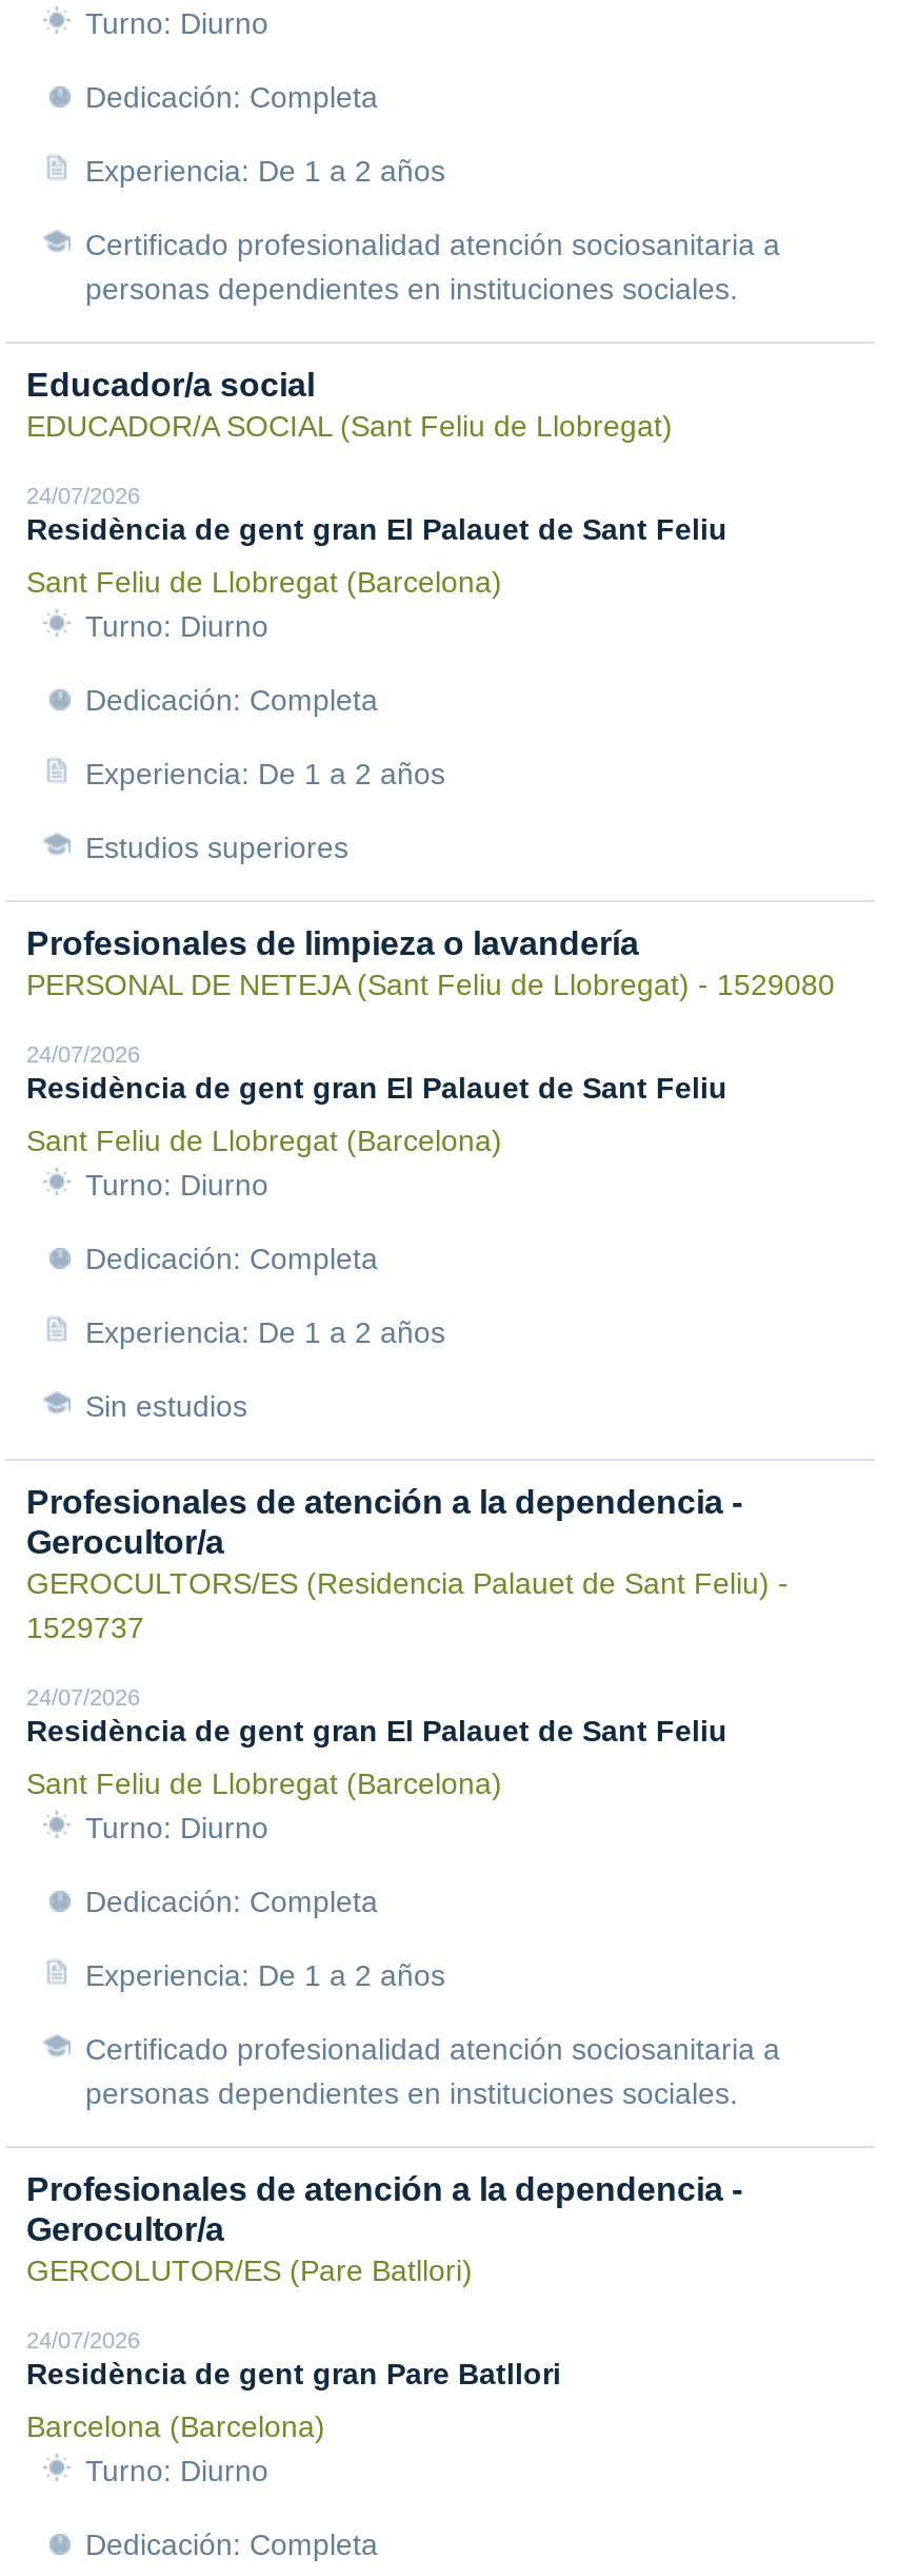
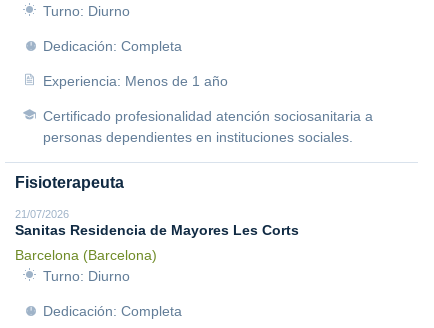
[85,154,445,188] Experiencia: De 1 a 2 años -> [43,73,228,89] Experiencia: Menos de 1 año
[26,367,835,2390] Educador/a social | EDUCADOR/A SOCIAL (Sant Feliu de Llobregat) | 24/07/2026 | Residència de gent gran El Palauet de Sant Feliu | Sant Feliu de Llobregat (Barcelona) | Turno: Diurno | Dedicación: Completa | Experiencia: De 1 a 2 años | Estudios superiores | Profesionales de limpieza o lavandería | PERSONAL DE NETEJA (Sant Feliu de Llobregat) - 1529080 | 24/07/2026 | Residència de gent gran El Palauet de Sant Feliu | Sant Feliu de Llobregat (Barcelona) | Turno: Diurno | Dedicación: Completa | Experiencia: De 1 a 2 años | Sin estudios | Profesionales de atención a la dependencia - | Gerocultor/a | GEROCULTORS/ES (Residencia Palauet de Sant Feliu) - | 1529737 | 24/07/2026 | Residència de gent gran El Palauet de Sant Feliu | Sant Feliu de Llobregat (Barcelona) | Turno: Diurno | Dedicación: Completa | Experiencia: De 1 a 2 años | Certificado profesionalidad atención sociosanitaria a | personas dependientes en instituciones sociales. | Profesionales de atención a la dependencia - | Gerocultor/a | GERCOLUTOR/ES (Pare Batllori) | 24/07/2026 | Residència de gent gran Pare Batllori -> [15,174,299,238] Fisioterapeuta | 21/07/2026 | Sanitas Residencia de Mayores Les Corts

